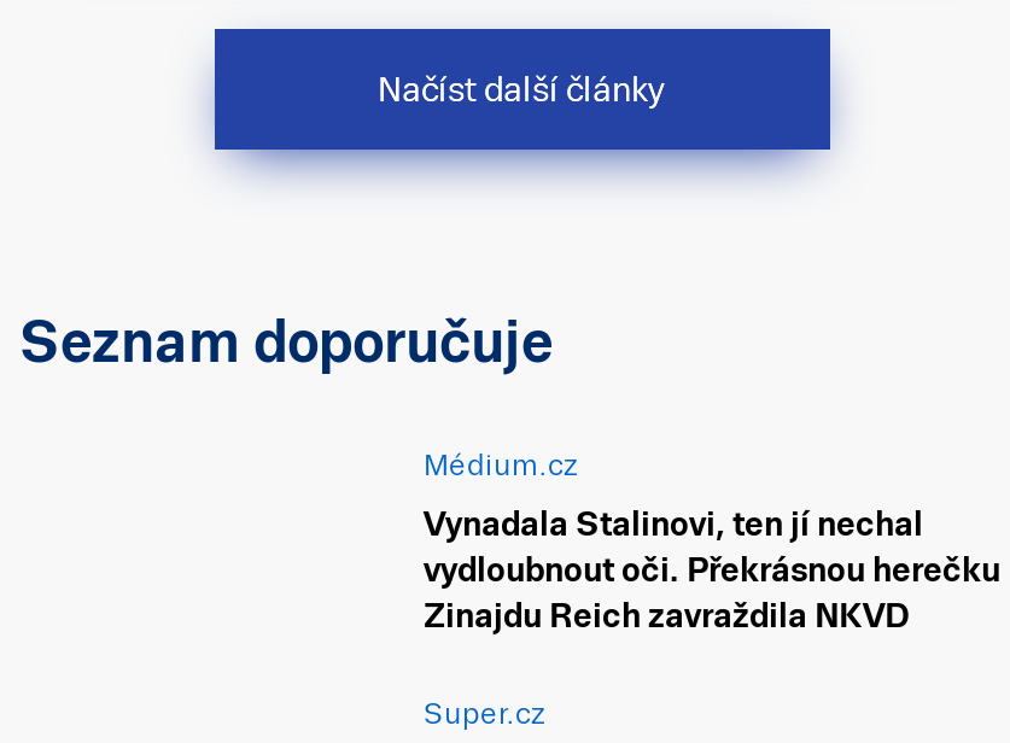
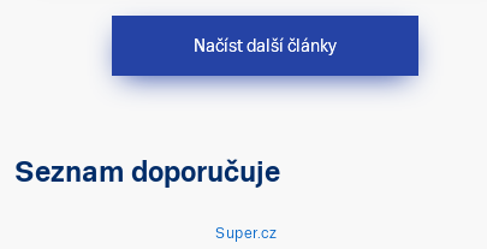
[424,449,1000,634] Médium.cz | Vynadala Stalinovi, ten jí nechal | vydloubnout oči. Překrásnou herečku | Zinajdu Reich zavraždila NKVD -> none

